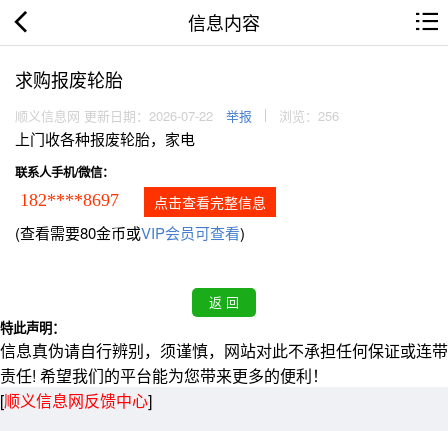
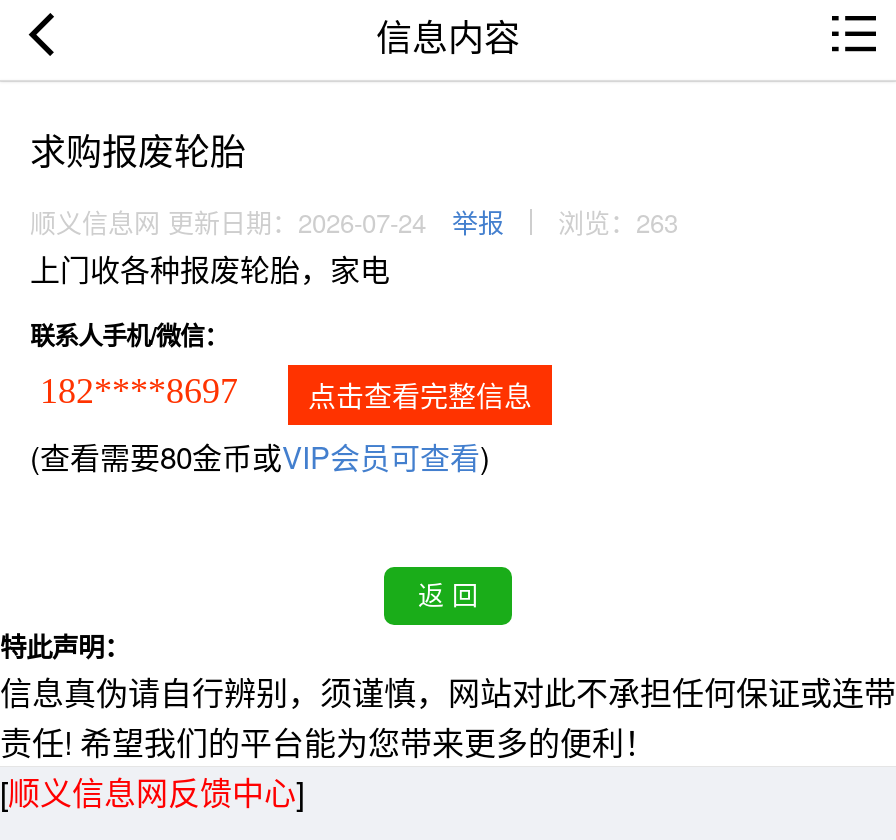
[15,106,213,125] 顺义信息网 更新日期：2026-07-22 -> [30,203,426,241] 顺义信息网 更新日期：2026-07-24
[279,106,339,125] 浏览：256 -> [558,203,678,241] 浏览：263

